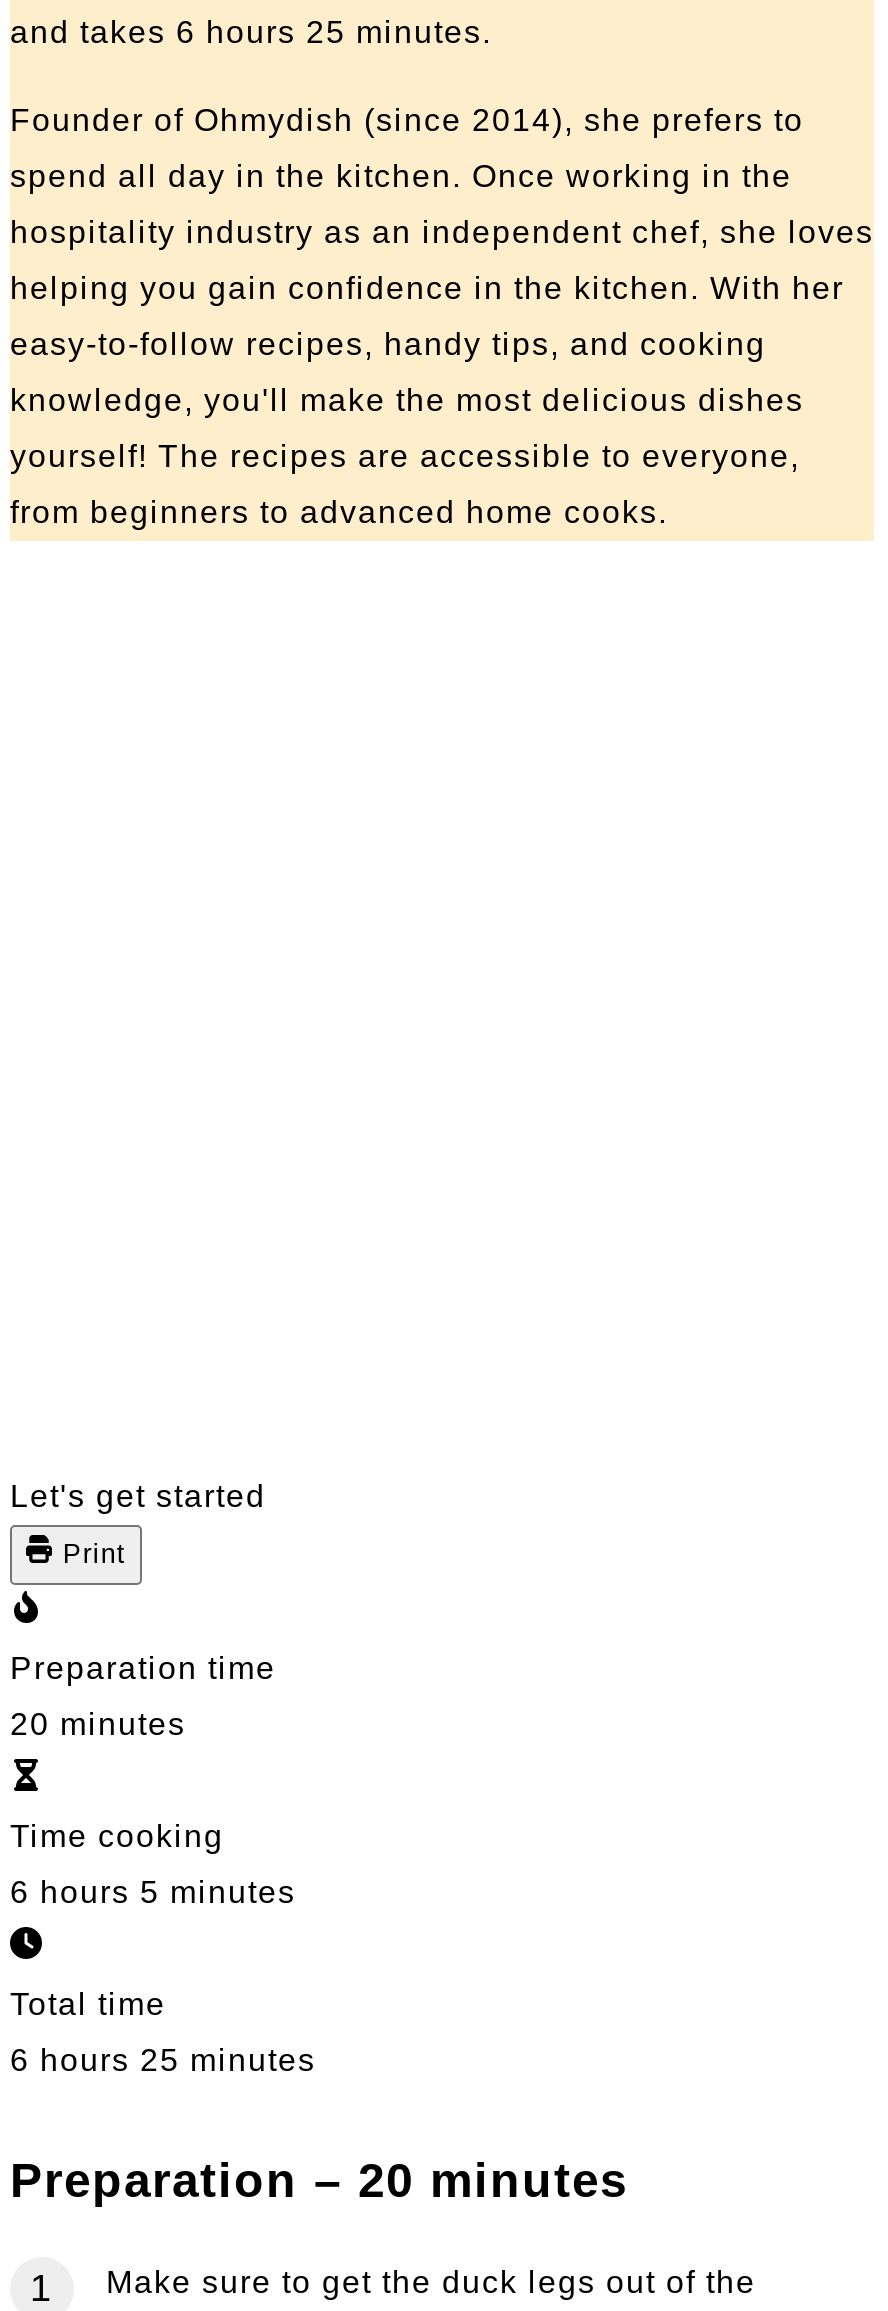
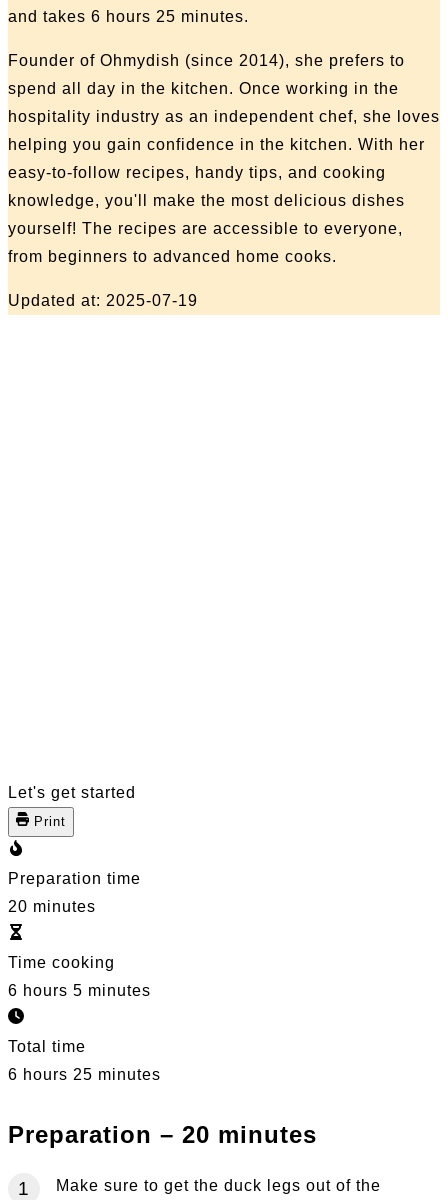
none -> [8,292,198,309] Updated at: 2025-07-19

